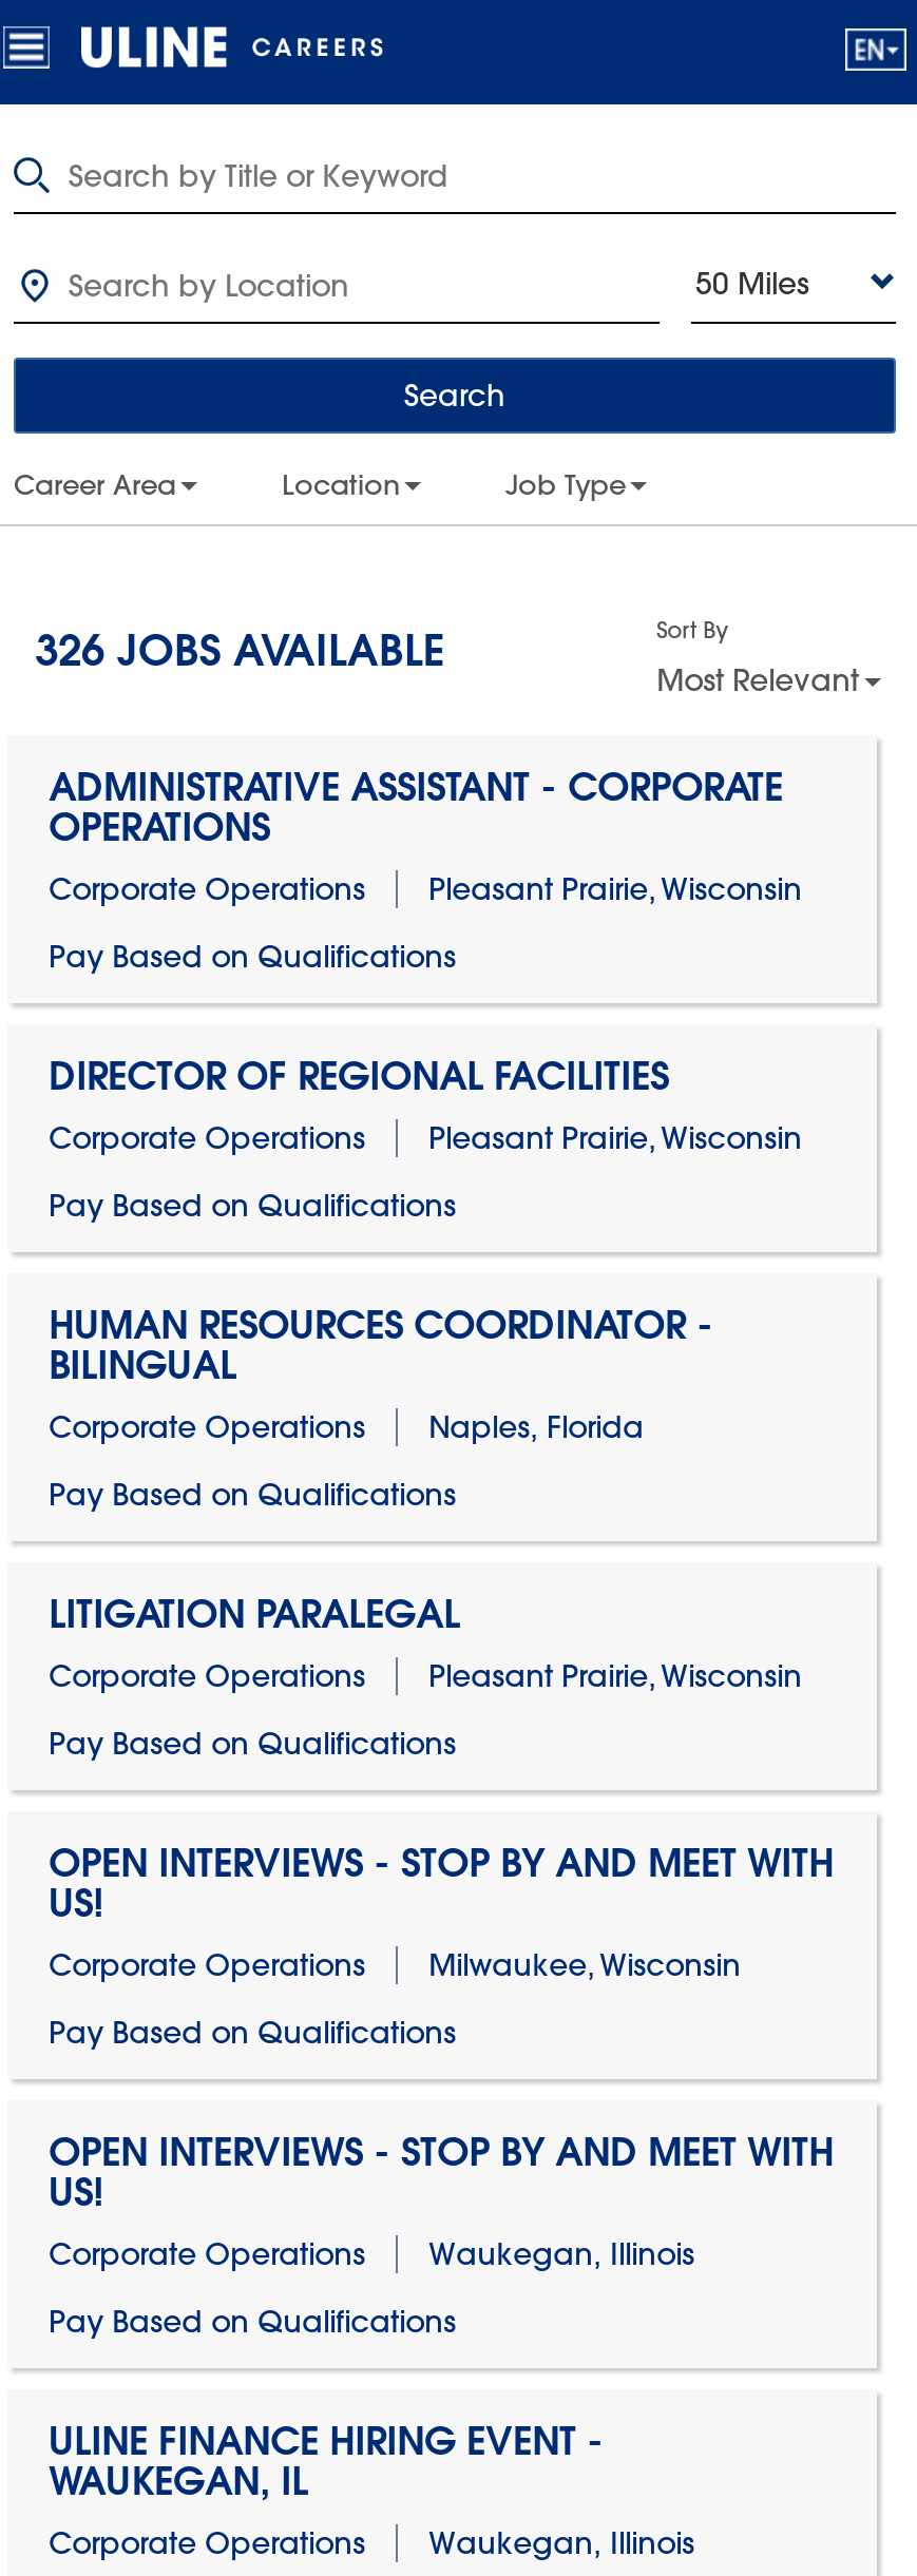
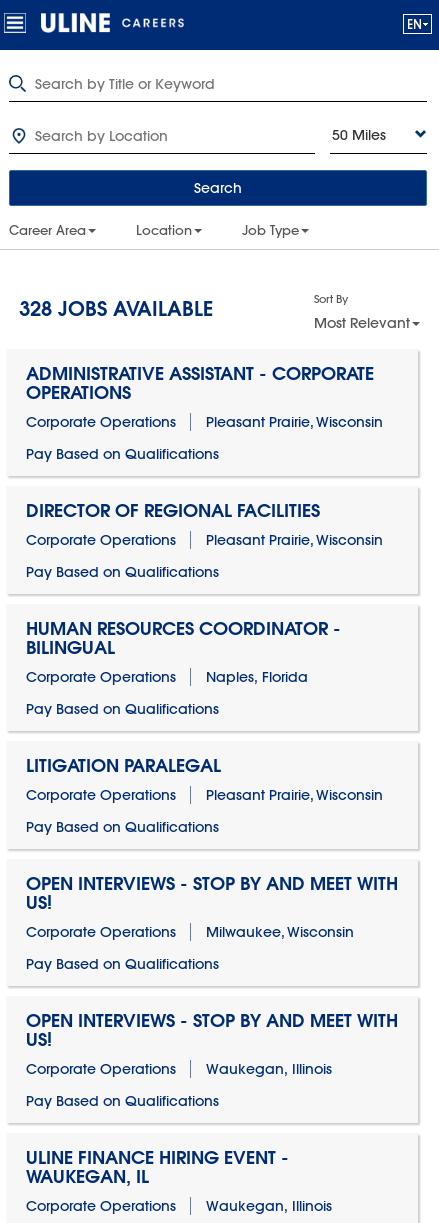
[35,621,444,676] 326 JOBS AVAILABLE -> [19,295,213,321] 328 JOBS AVAILABLE

